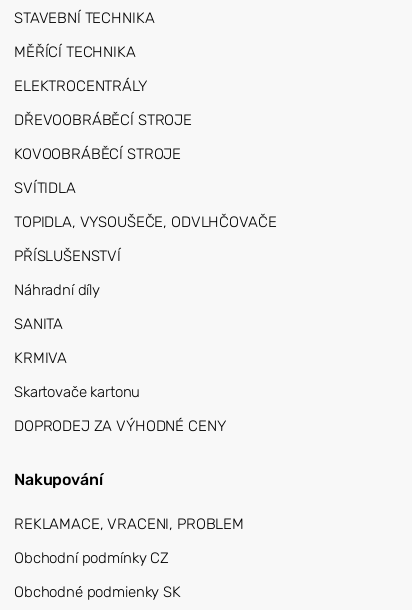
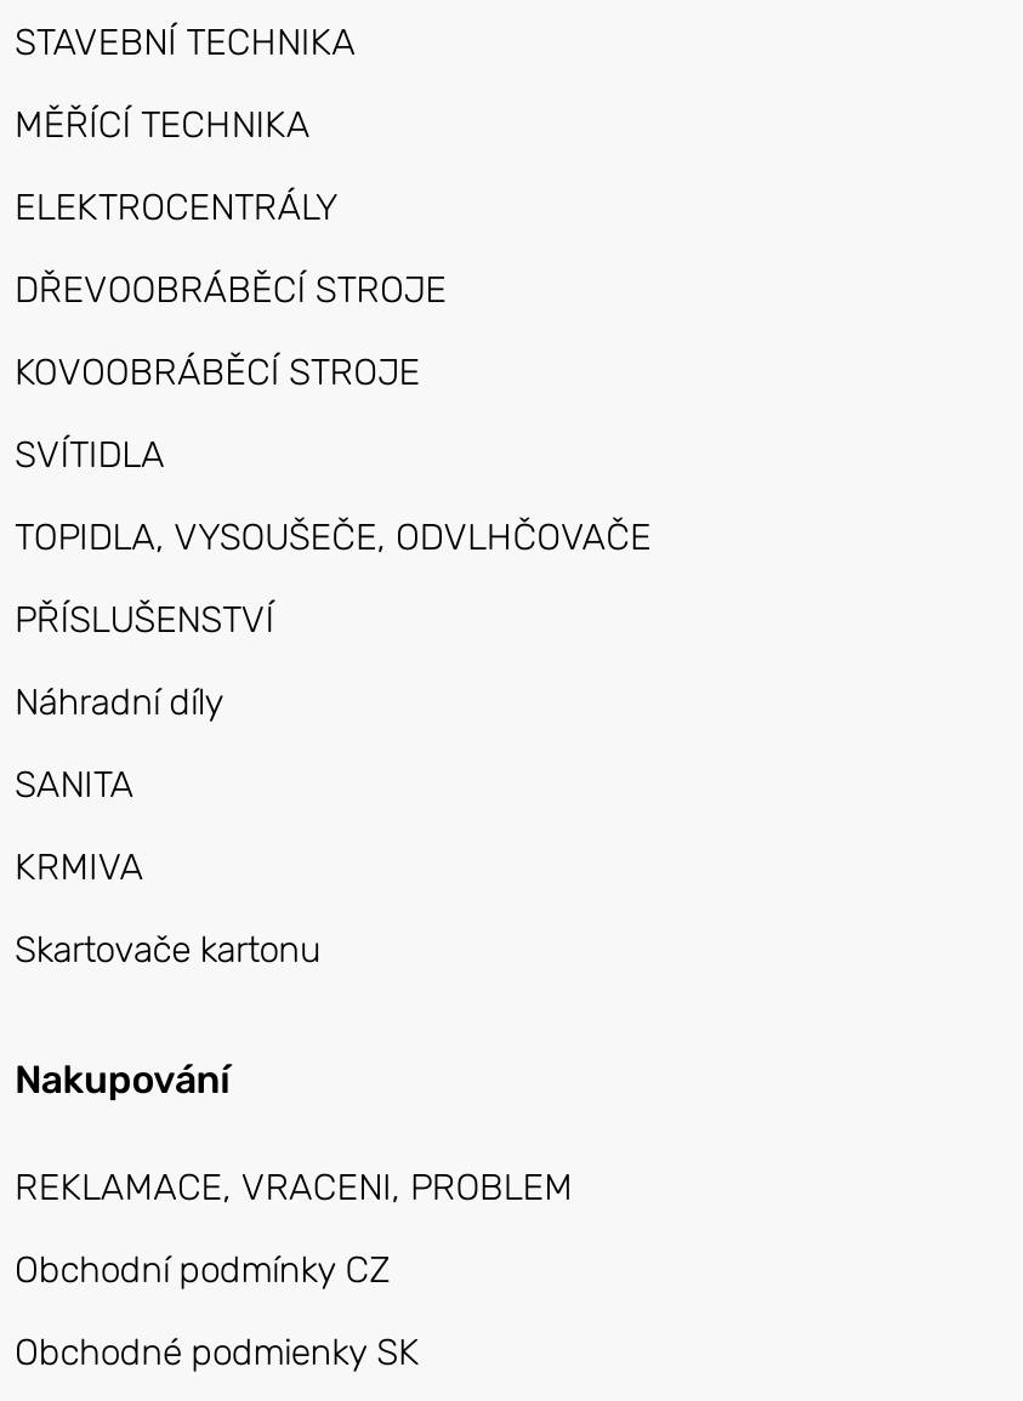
[14,417,225,435] DOPRODEJ ZA VÝHODNÉ CENY -> none

